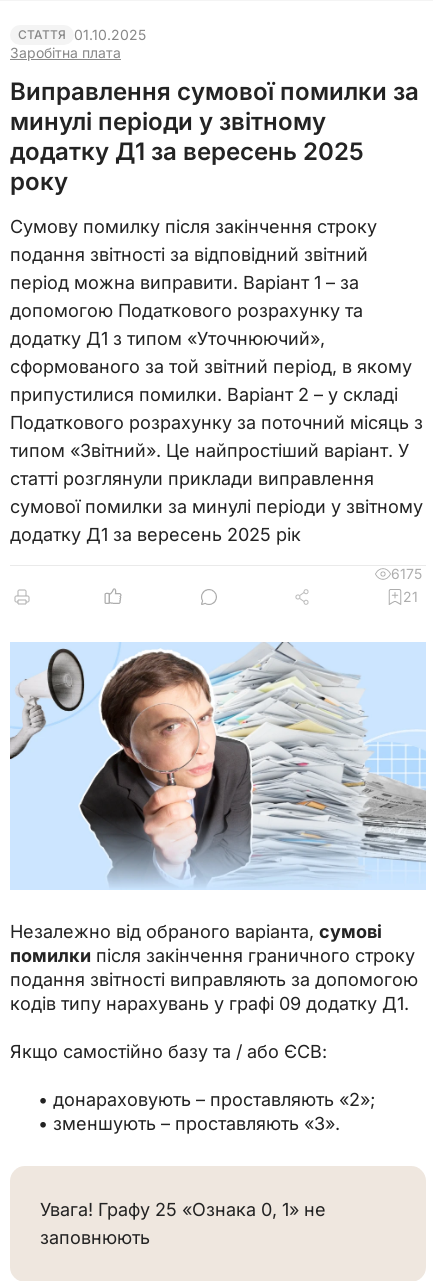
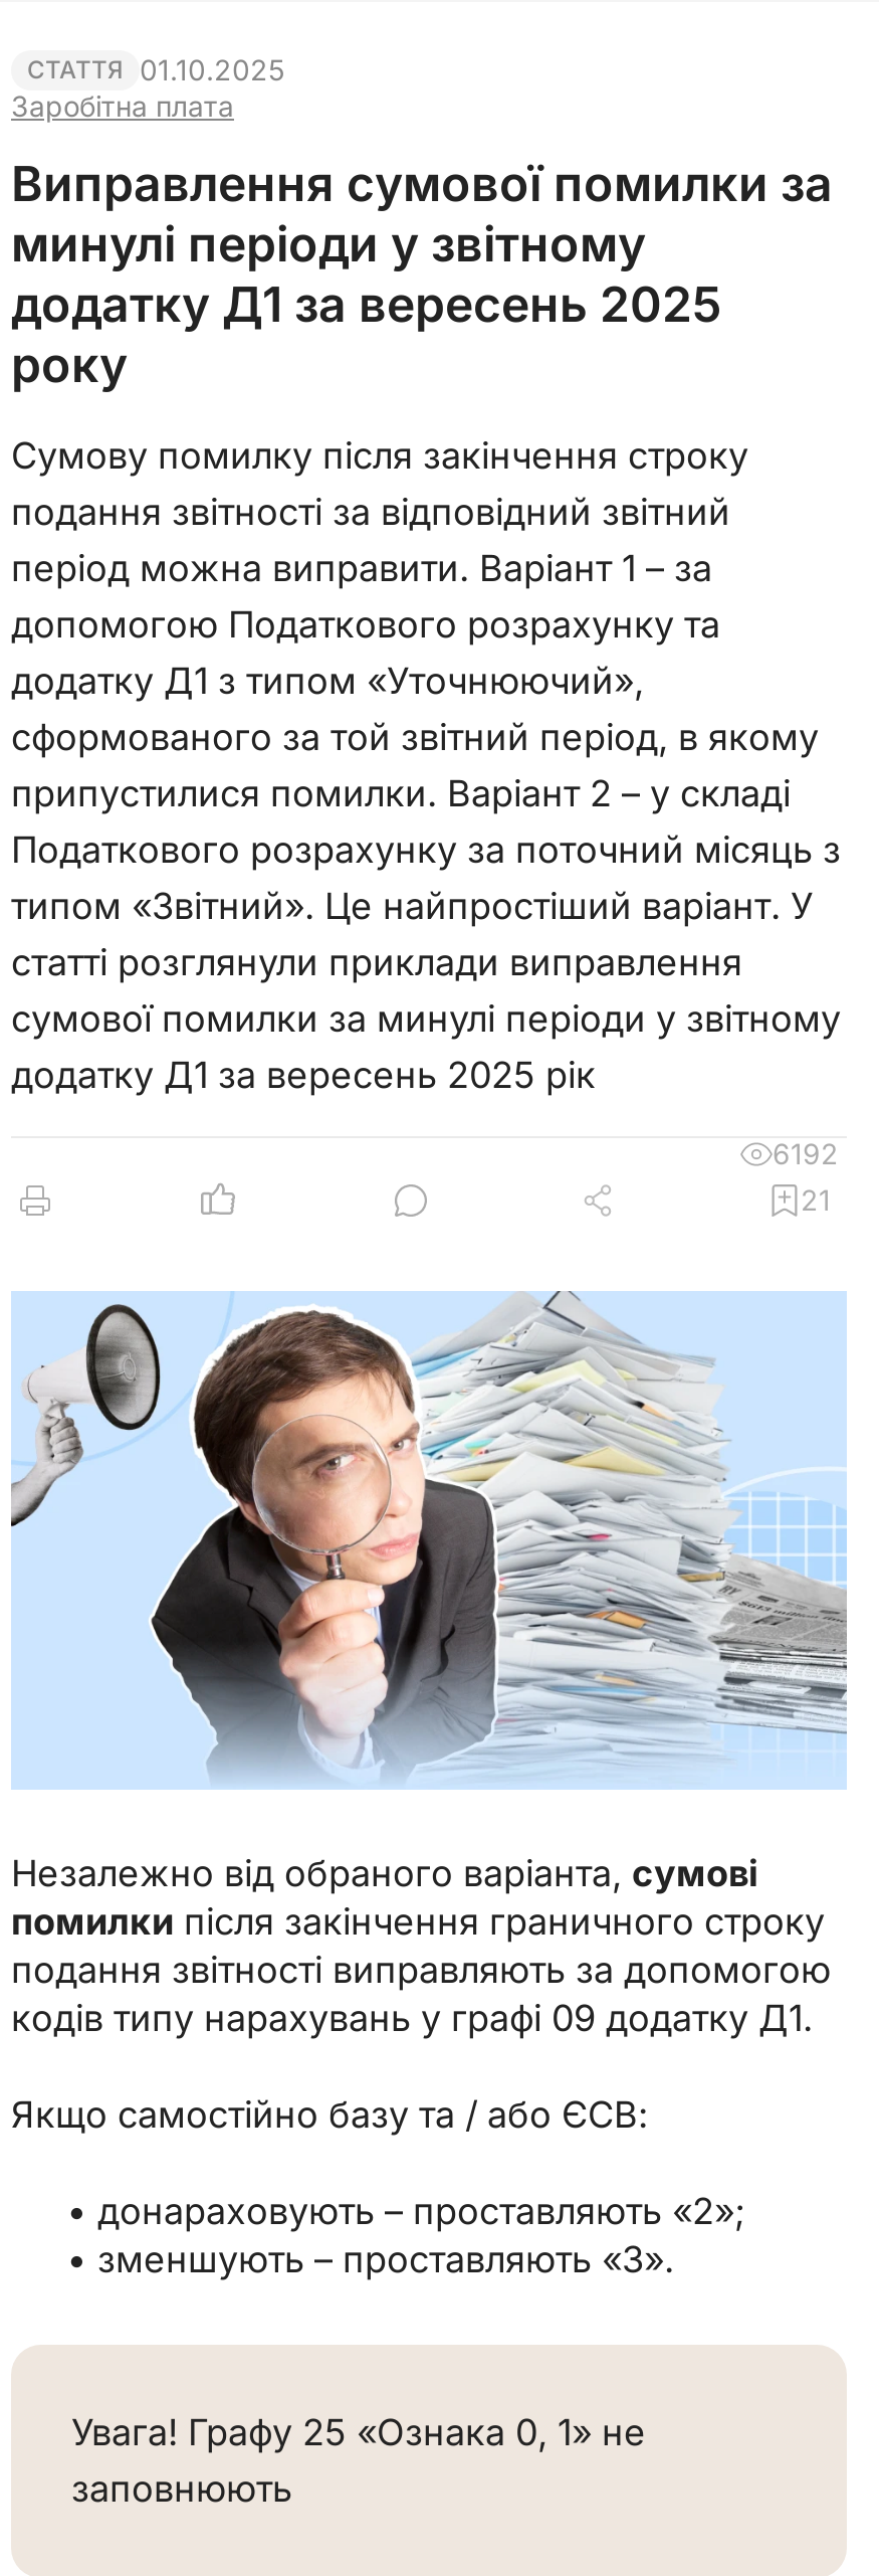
[391,565,422,582] 6175 -> [773,1136,839,1170] 6192

